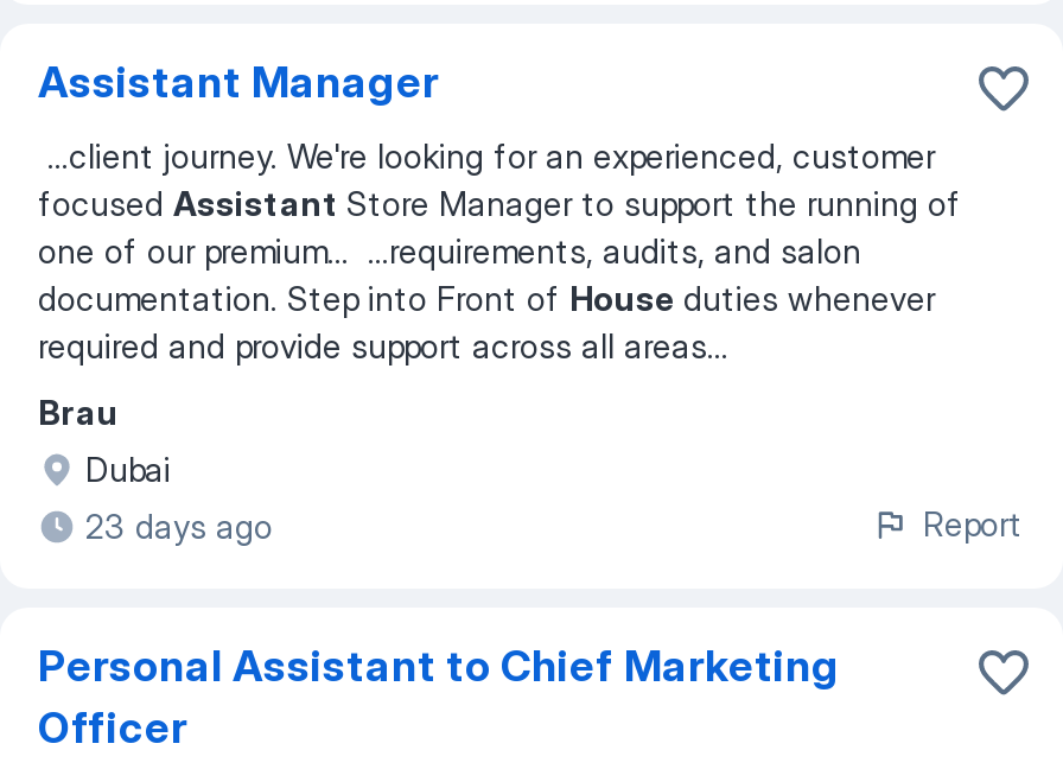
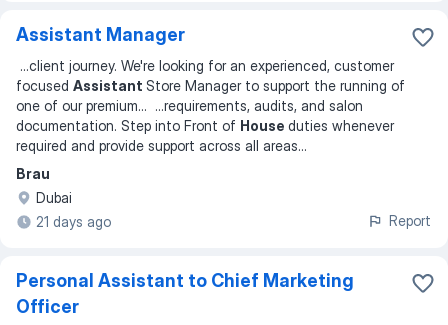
[85,506,273,546] 23 days ago -> [36,213,111,230] 21 days ago

